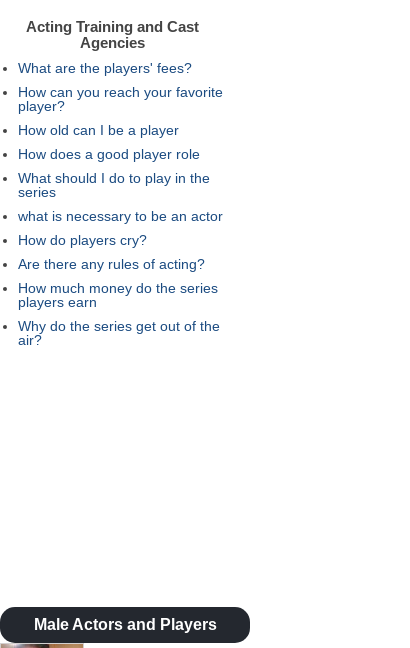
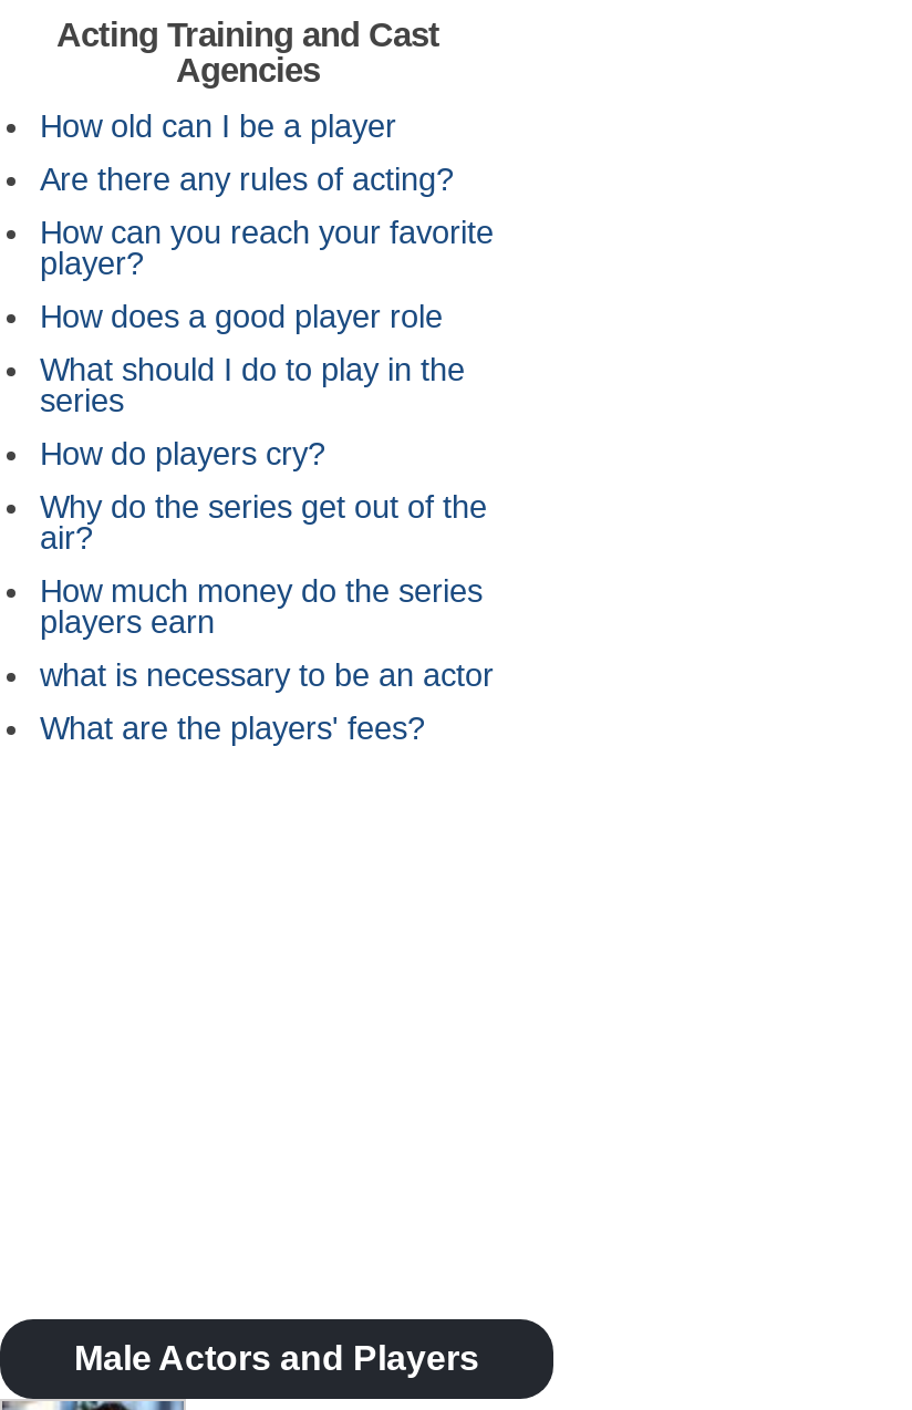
moved [18,60,192,76] -> [40,710,425,745]: What are the players' fees?
moved [18,84,223,114] -> [40,214,494,280]: How can you reach your favorite | player?
moved [18,122,179,138] -> [40,108,396,143]: How old can I be a player
moved [18,208,223,224] -> [40,657,494,692]: what is necessary to be an actor
moved [18,232,147,248] -> [40,435,325,471]: How do players cry?
moved [18,256,205,272] -> [40,161,454,196]: Are there any rules of acting?
moved [18,318,220,348] -> [40,488,487,555]: Why do the series get out of the | air?

